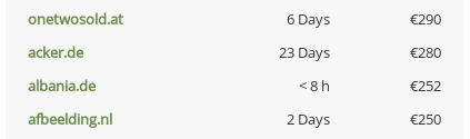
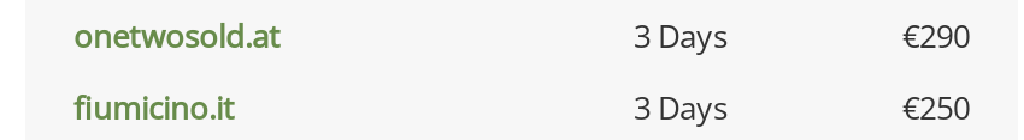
[286,9,329,29] 6 Days -> [634,14,728,57] 3 Days
[28,42,441,129] acker.de | 23 Days | €280 | albania.de | < 8 h | €252 | afbeelding.nl | 2 Days -> [73,86,728,129] fiumicino.it | 3 Days

